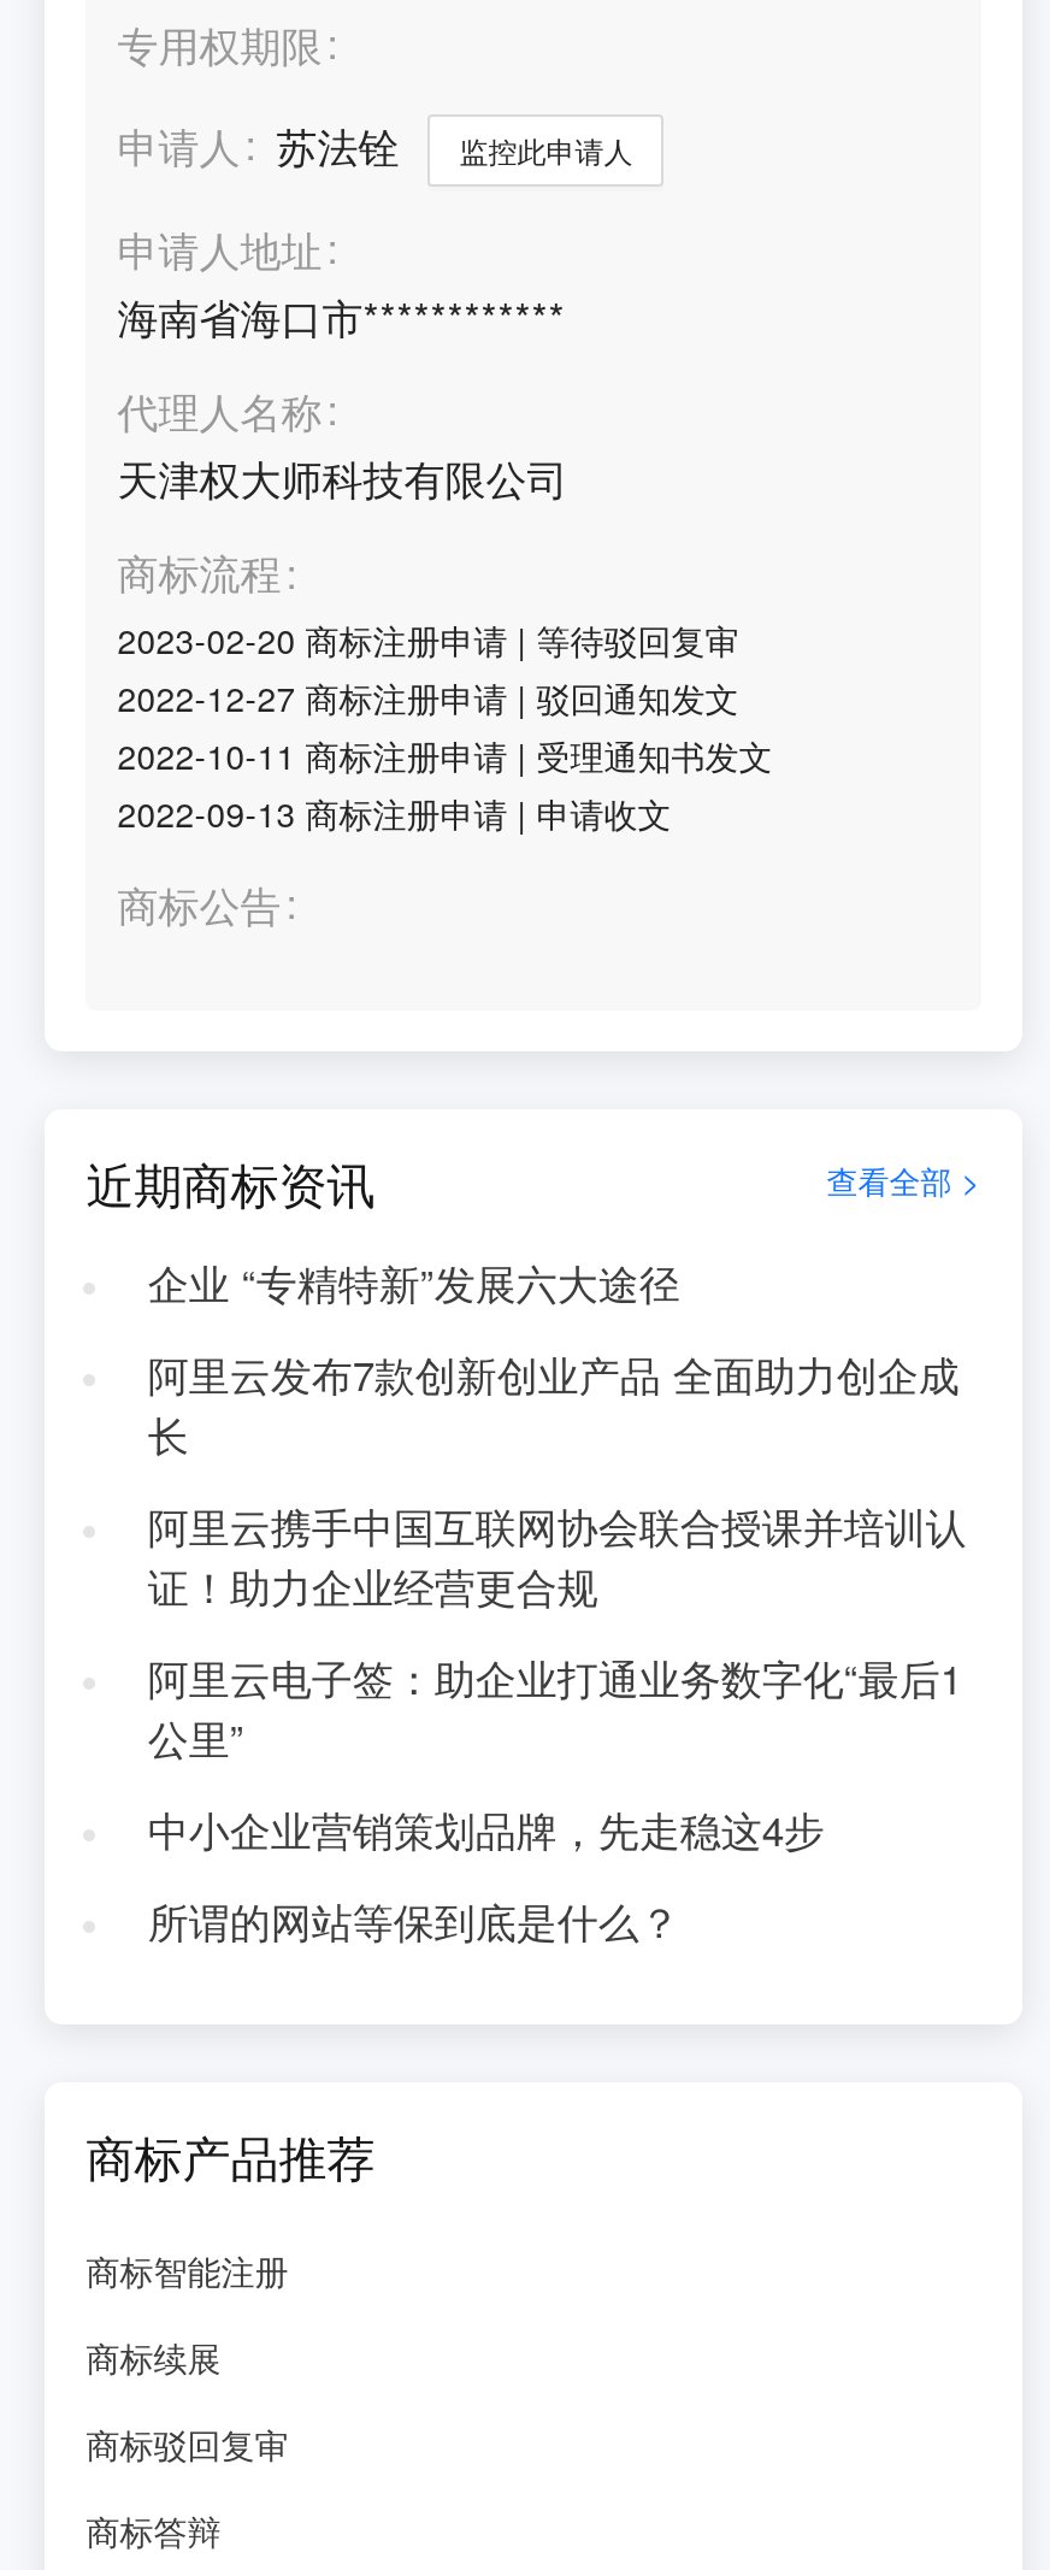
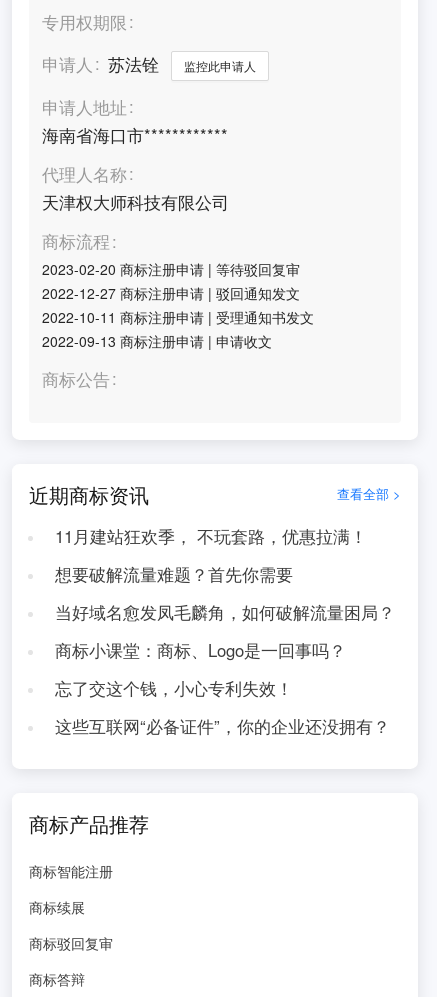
[148,1254,680,1311] 企业 “专精特新”发展六大途径 -> [55,524,367,548] 11月建站狂欢季， 不玩套路，优惠拉满！
[148,1345,959,1463] 阿里云发布7款创新创业产品 全面助力创企成 | 长 -> [55,562,293,586] 想要破解流量难题？首先你需要
[148,1497,966,1615] 阿里云携手中国互联网协会联合授课并培训认 | 证！助力企业经营更合规 -> [55,600,395,624] 当好域名愈发凤毛麟角，如何破解流量困局？
[148,1649,962,1767] 阿里云电子签：助企业打通业务数字化“最后1 | 公里” -> [55,638,346,662] 商标小课堂：商标、Logo是一回事吗？
[148,1800,824,1858] 中小企业营销策划品牌，先走稳这4步 -> [55,676,293,700] 忘了交这个钱，小心专利失效！
[148,1892,680,1950] 所谓的网站等保到底是什么？ -> [55,714,390,738] 这些互联网“必备证件”，你的企业还没拥有？

